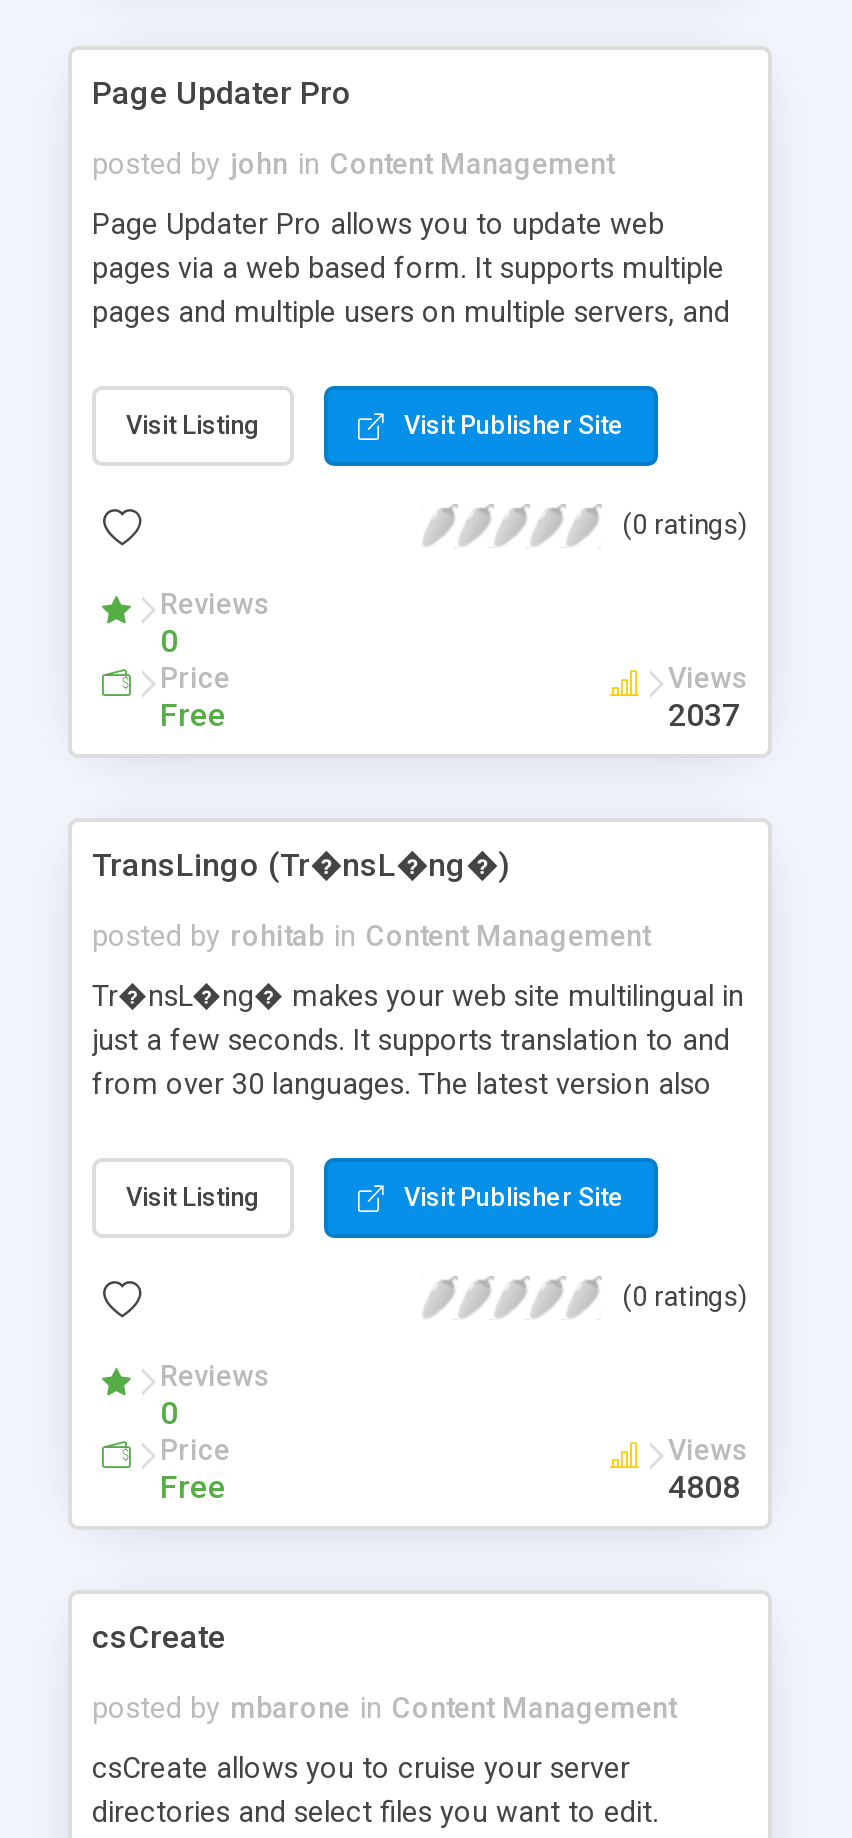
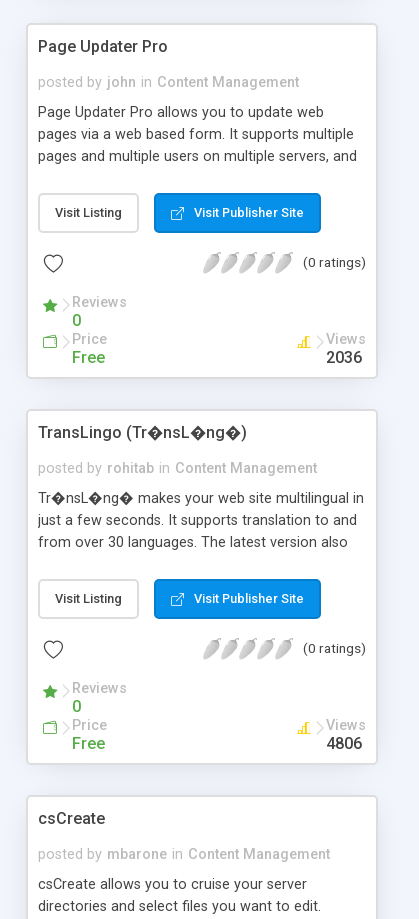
[668,696,740,734] 2037 -> [326,348,362,367] 2036
[668,1468,740,1506] 4808 -> [326,734,362,753] 4806

